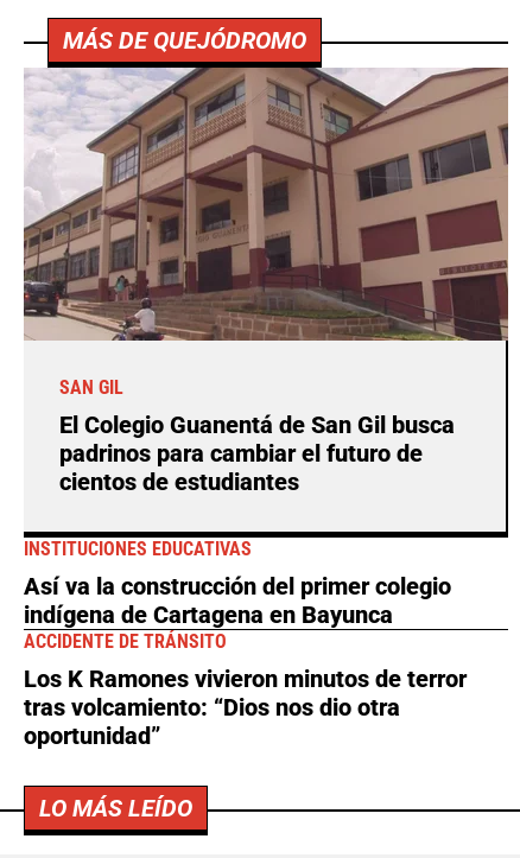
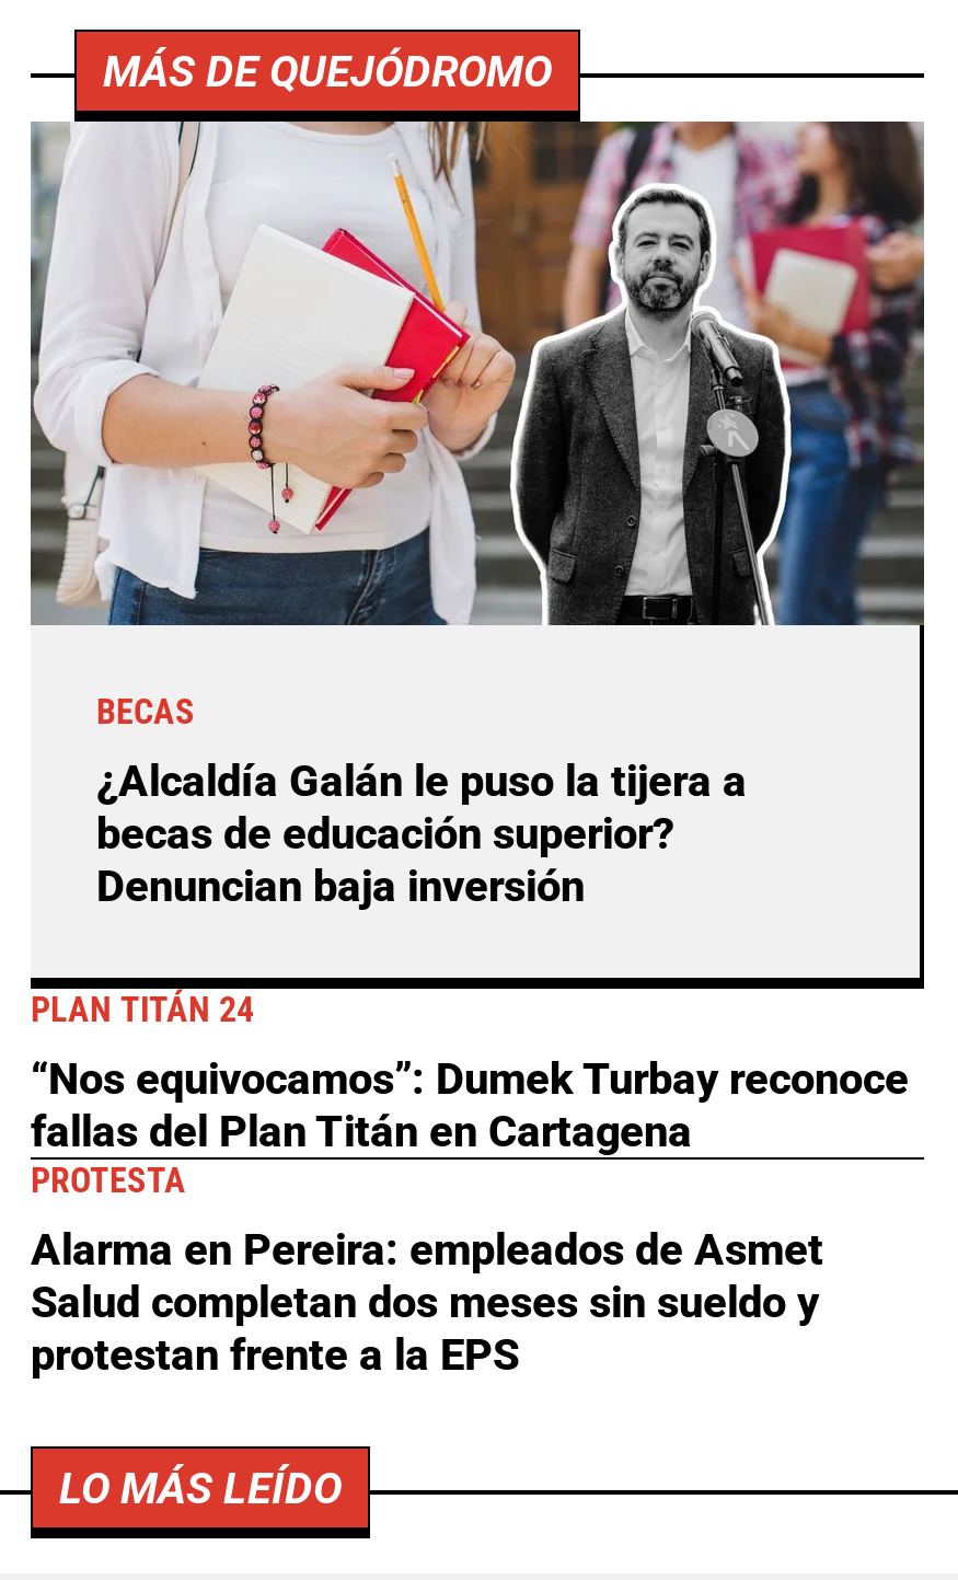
[24,66,509,496] [image] | SAN GIL | El Colegio Guanentá de San Gil busca | padrinos para cambiar el futuro de | cientos de estudiantes -> [28,119,926,911] [image] | BECAS | ¿Alcaldía Galán le puso la tijera a | becas de educación superior? | Denuncian baja inversión
[24,537,467,750] INSTITUCIONES EDUCATIVAS | Así va la construcción del primer colegio | indígena de Cartagena en Bayunca | ACCIDENTE DE TRÁNSITO | Los K Ramones vivieron minutos de terror | tras volcamiento: “Dios nos dio otra | oportunidad” -> [31,988,909,1380] PLAN TITÁN 24 | “Nos equivocamos”: Dumek Turbay reconoce | fallas del Plan Titán en Cartagena | PROTESTA | Alarma en Pereira: empleados de Asmet | Salud completan dos meses sin sueldo y | protestan frente a la EPS

